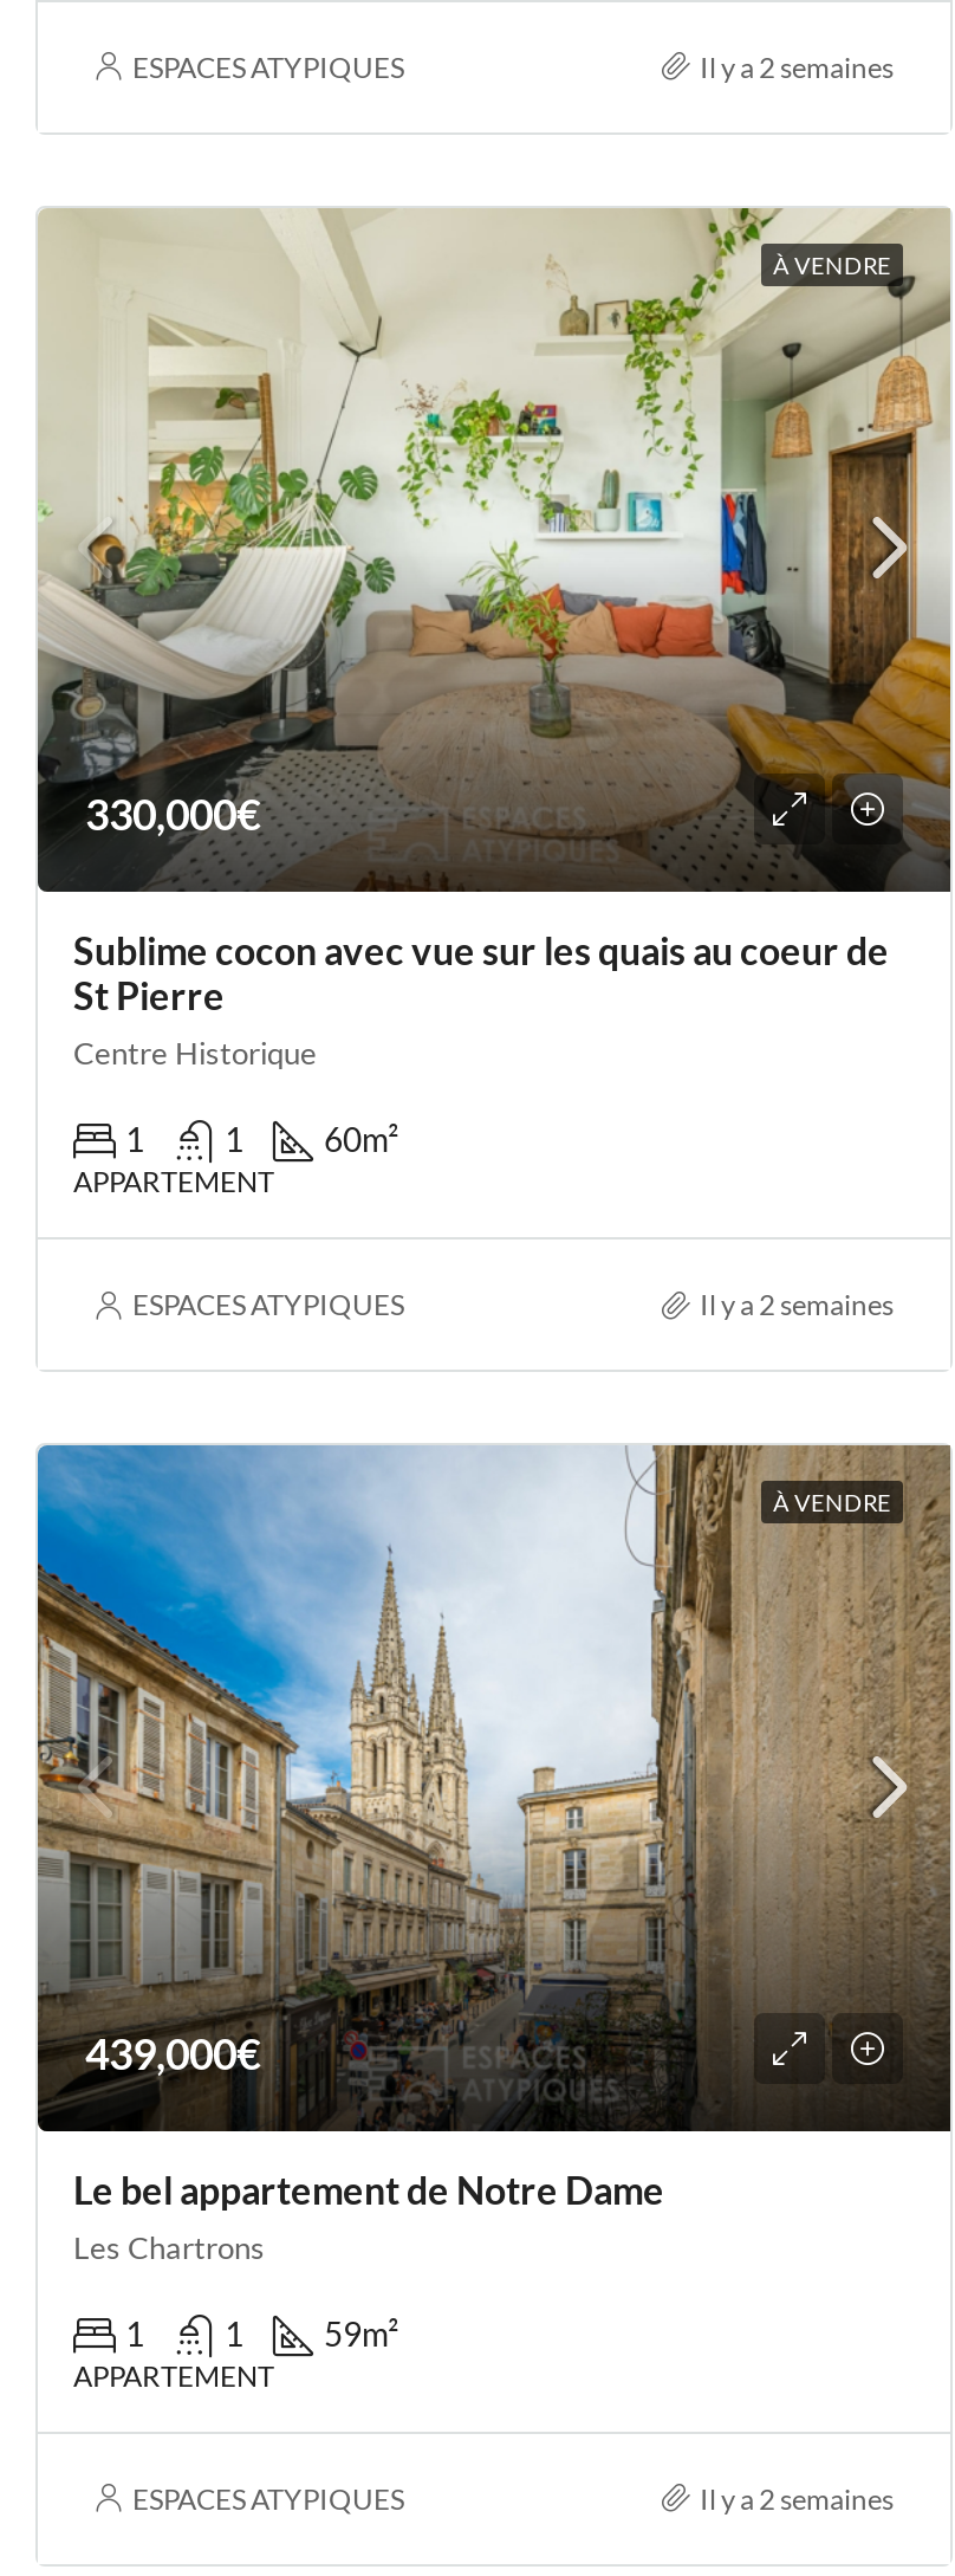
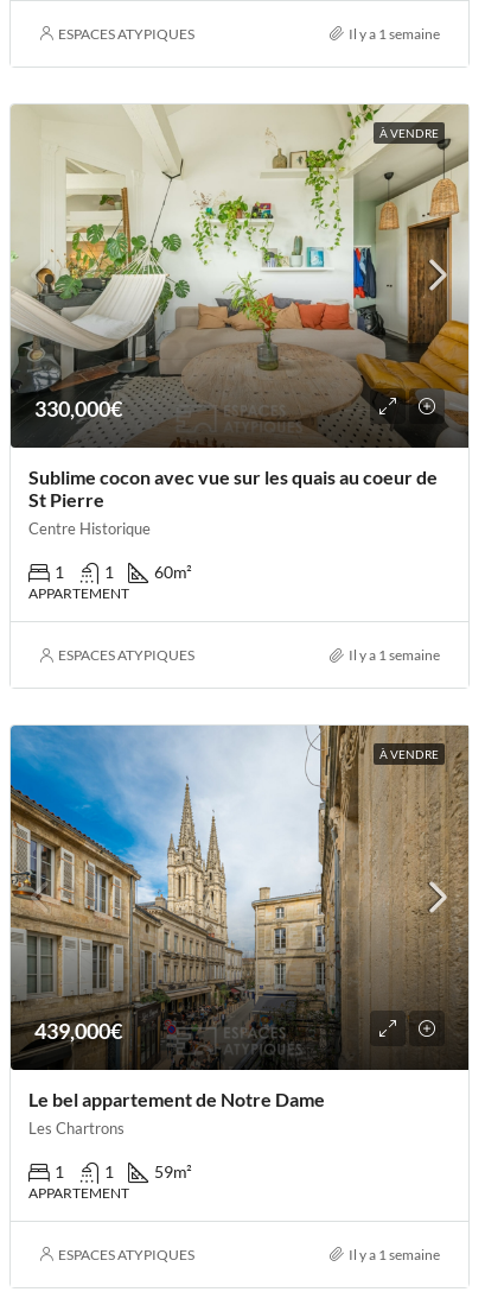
[700,48,894,84] Il y a 2 semaines -> [349,24,440,42] Il y a 1 semaine
[700,1287,894,1322] Il y a 2 semaines -> [349,646,440,664] Il y a 1 semaine
[700,2480,894,2516] Il y a 2 semaines -> [349,1245,440,1263] Il y a 1 semaine

